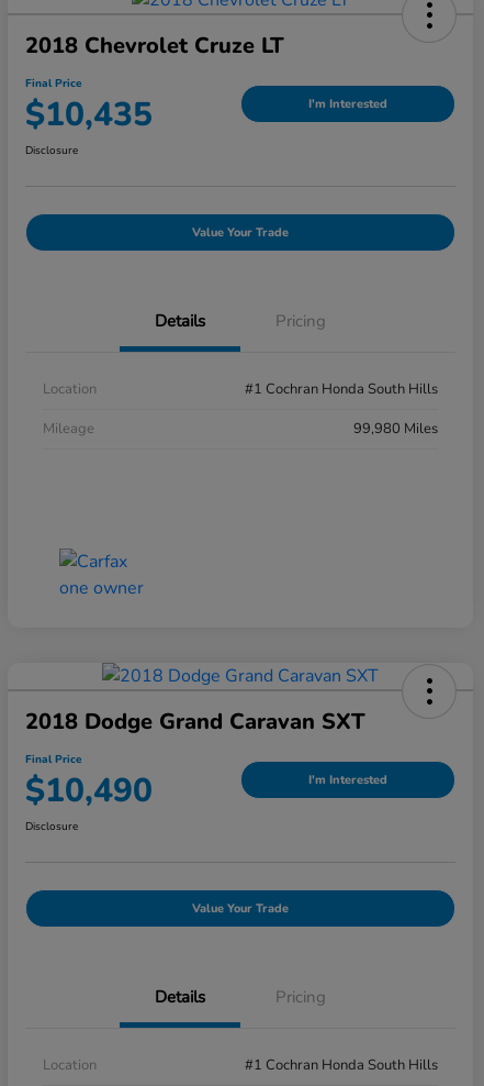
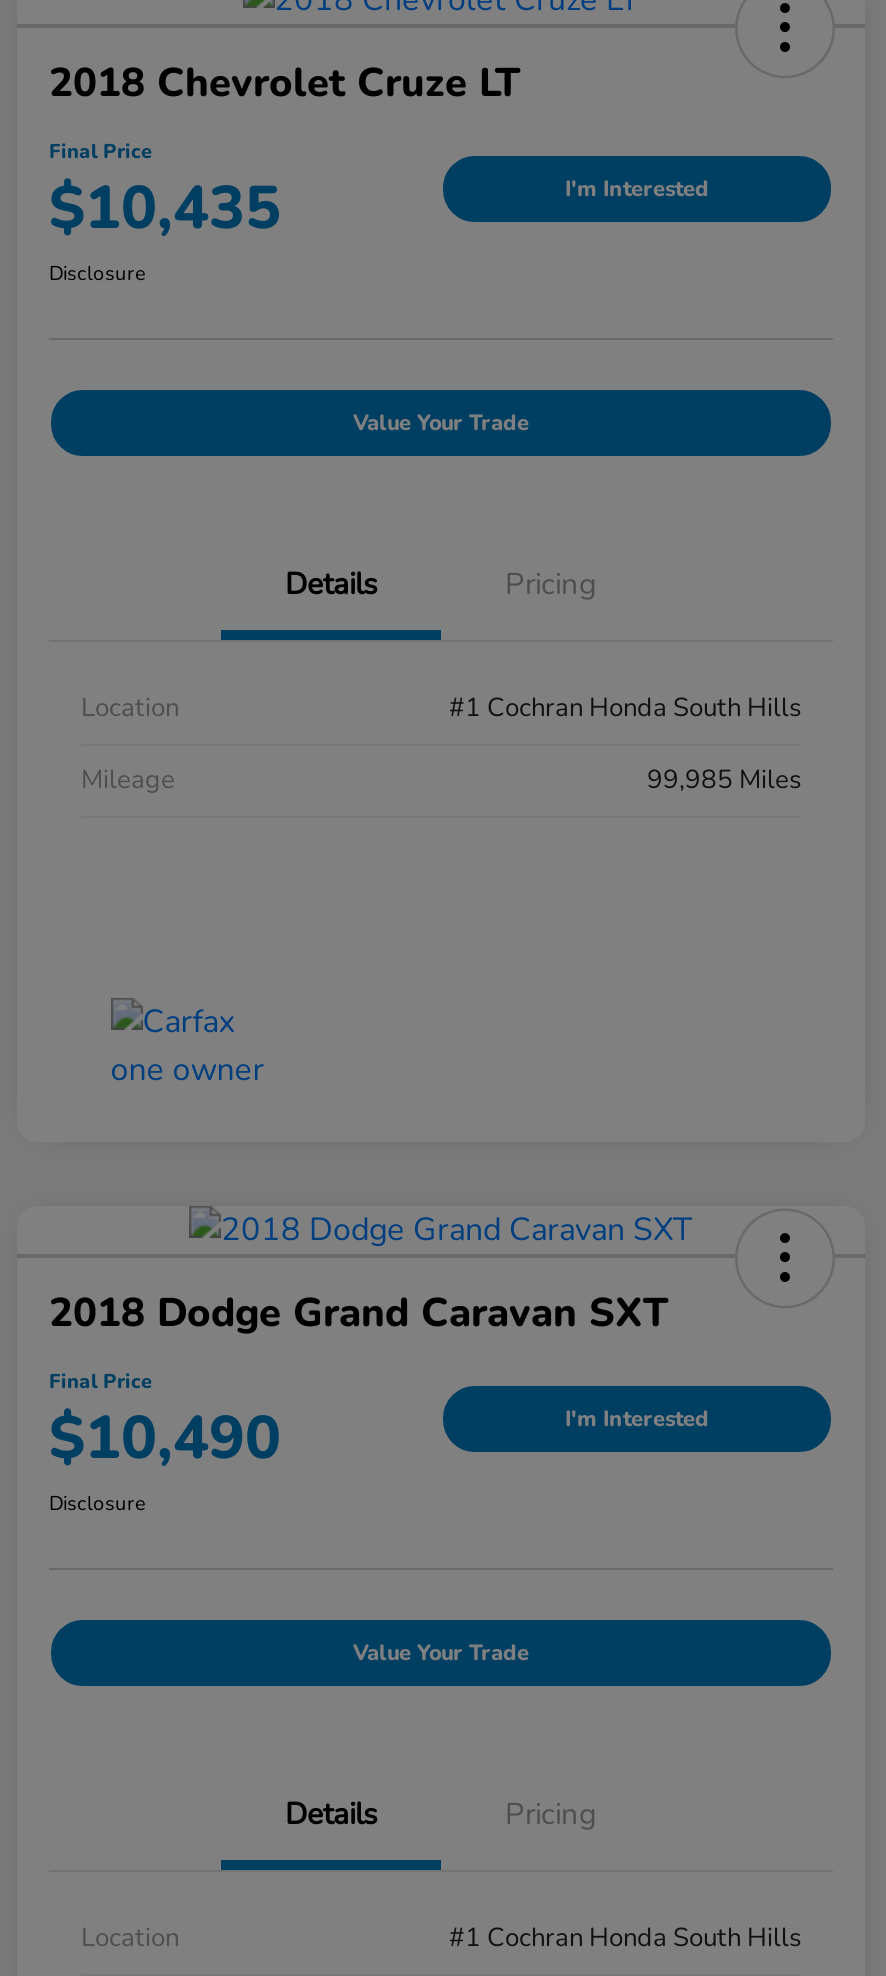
[353,419,438,438] 99,980 Miles -> [647,762,801,798] 99,985 Miles

